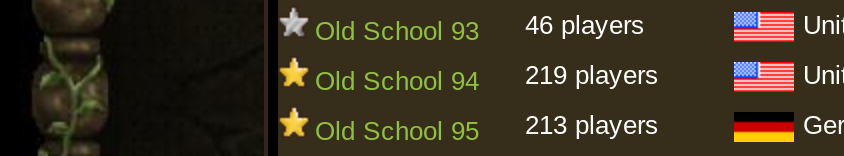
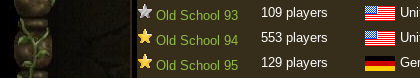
[315,10,645,46] Old School 93 46 players -> [155,5,327,23] Old School 93 109 players
[315,60,659,96] Old School 94 219 players -> [155,30,327,48] Old School 94 553 players
[315,110,659,146] Old School 95 213 players -> [155,55,327,73] Old School 95 129 players

